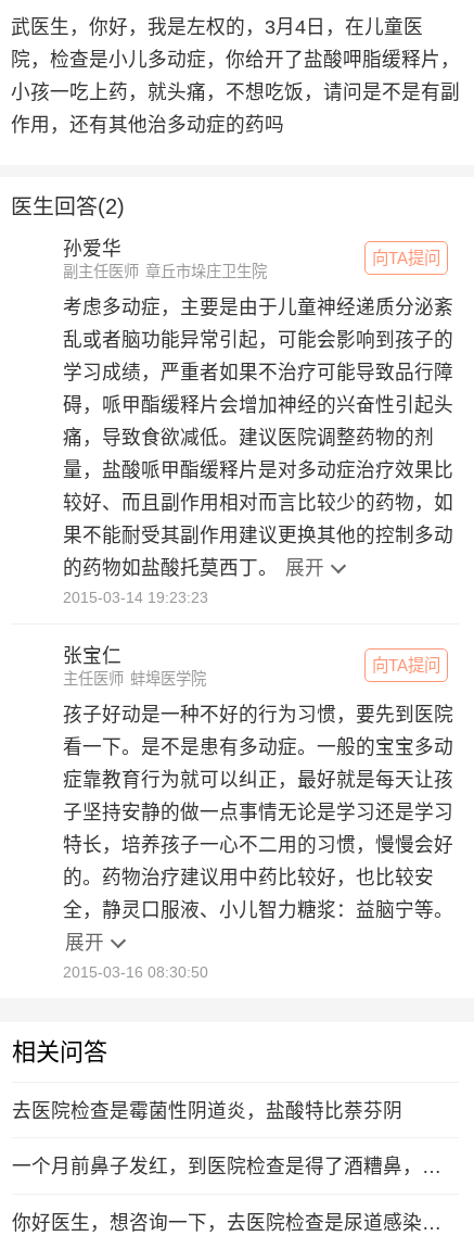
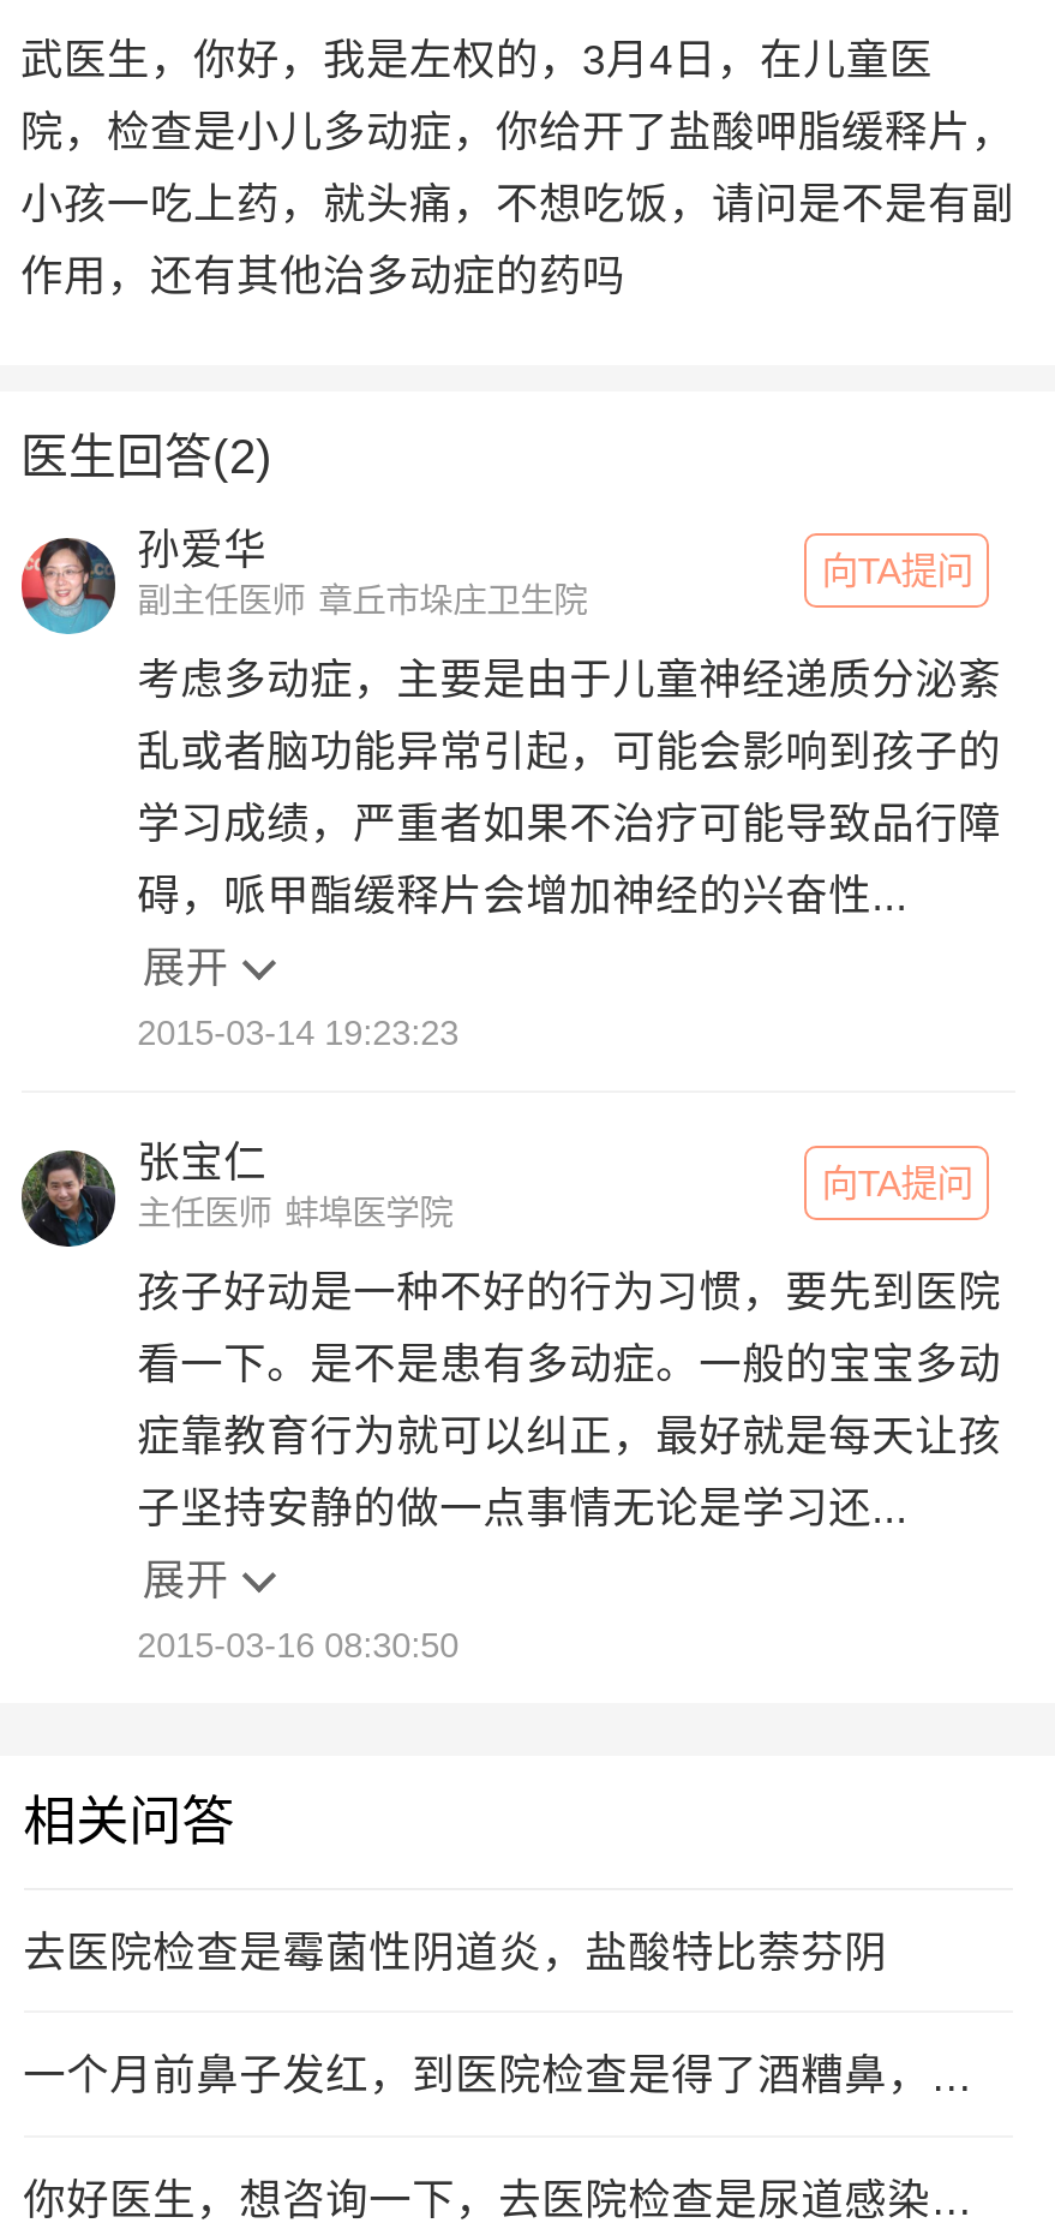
none -> [19,536,118,637] [image]
[63,394,453,579] 碍，哌甲酯缓释片会增加神经的兴奋性引起头 | 痛，导致食欲减低。建议医院调整药物的剂 | 量，盐酸哌甲酯缓释片是对多动症治疗效果比 | 较好、而且副作用相对而言比较少的药物，如 | 果不能耐受其副作用建议更换其他的控制多动 | 的药物如盐酸托莫西丁。 展开 -> [137,872,908,992] 碍，哌甲酯缓释片会增加神经的兴奋性... | 展开
none -> [19,1148,118,1249] [image]
[63,802,453,921] 子坚持安静的做一点事情无论是学习还是学习 | 特长，培养孩子一心不二用的习惯，慢慢会好 | 的。药物治疗建议用中药比较好，也比较安 | 全，静灵口服液、小儿智力糖浆：益脑宁等。 -> [137,1485,908,1533] 子坚持安静的做一点事情无论是学习还...

